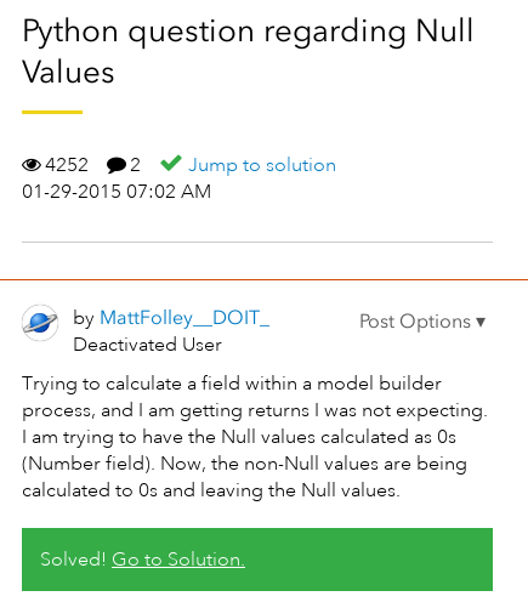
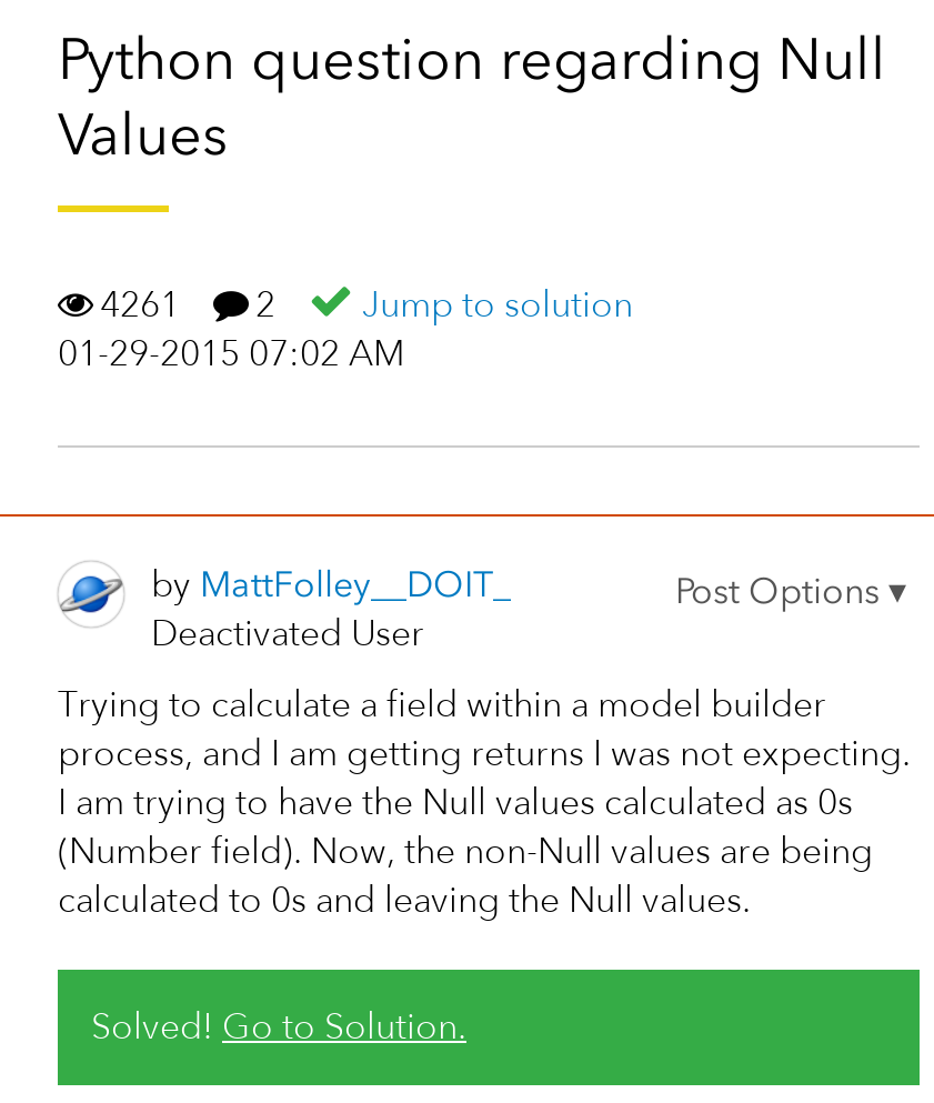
[45,153,336,177] 4252 2 Jump to solution -> [100,283,633,328] 4261 2 Jump to solution

